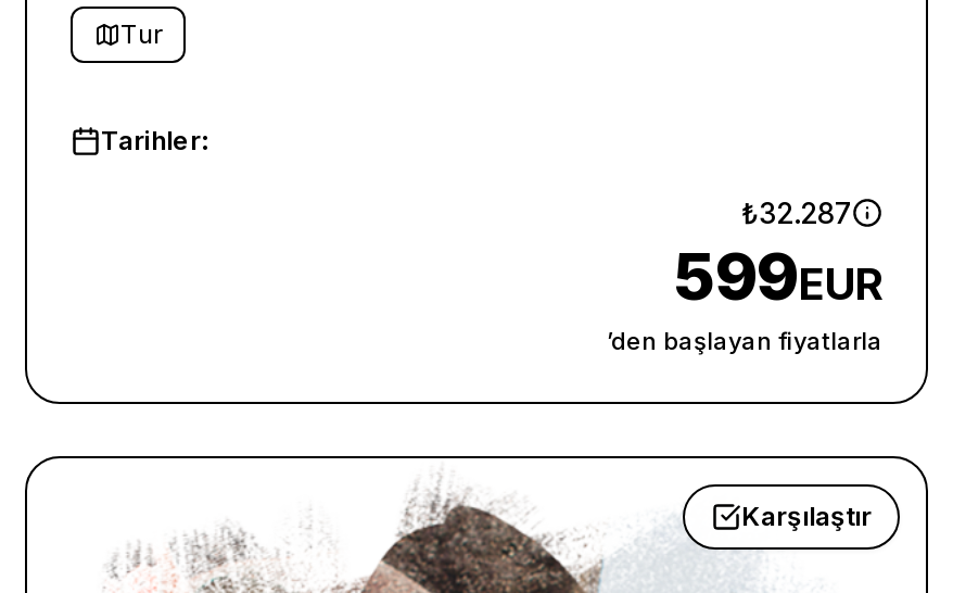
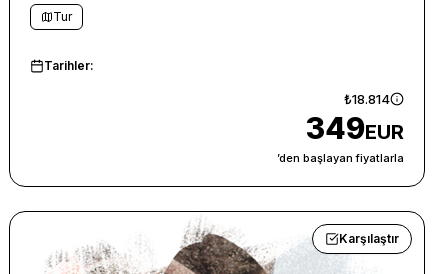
[741,195,852,230] ₺32.287 -> [344,91,390,107] ₺18.814
[674,237,882,315] 599EUR -> [306,110,404,146] 349EUR

